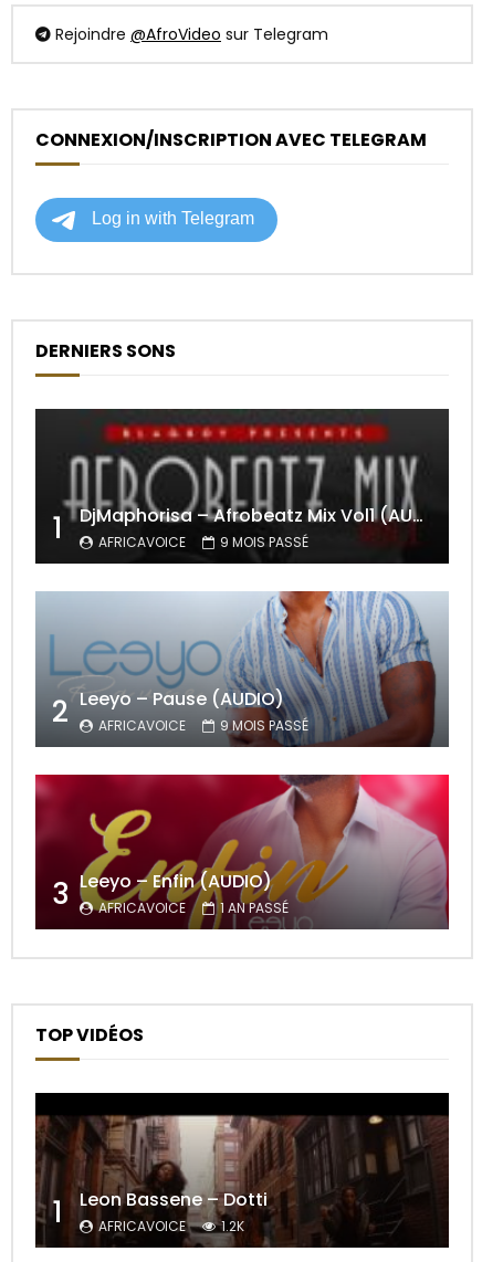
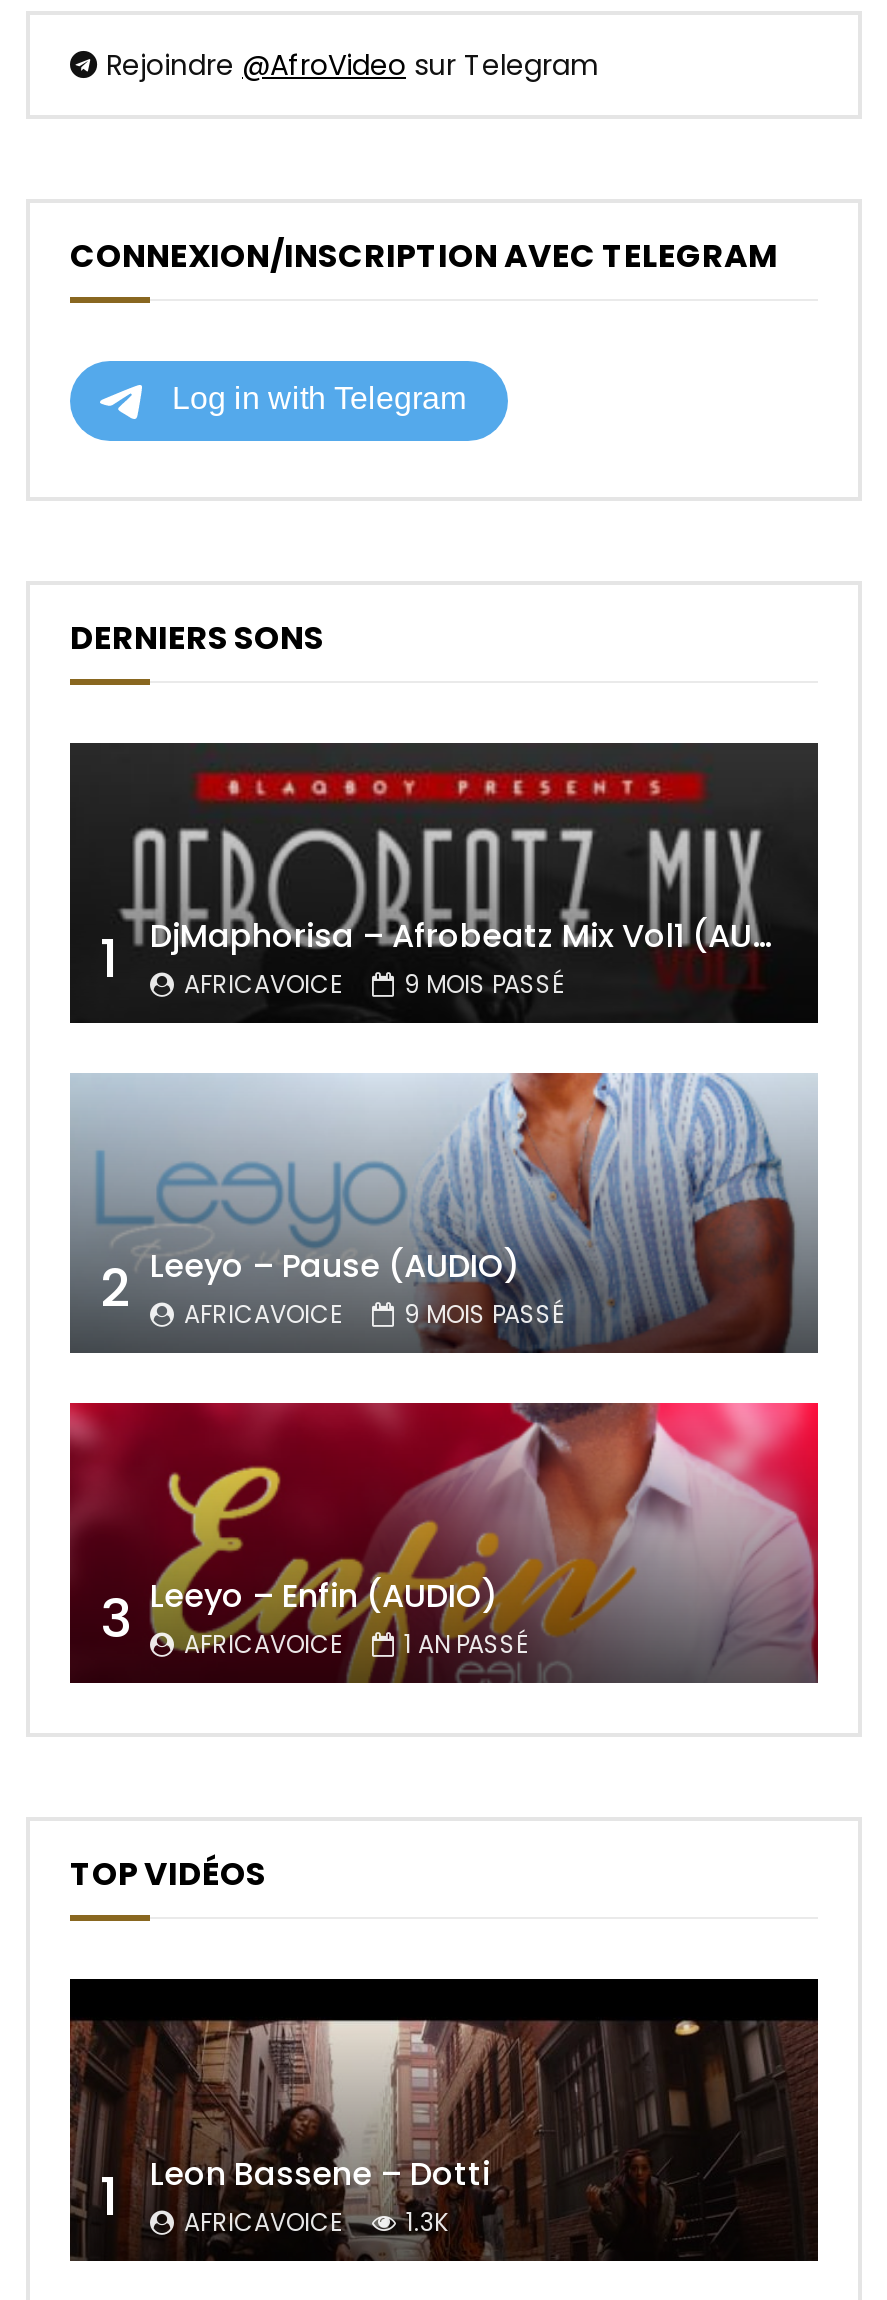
[52,1187,268,1236] 1 Leon Bassene – Dotti AFRICAVOICE 1.2K -> [100,2150,490,2238] 1 Leon Bassene – Dotti AFRICAVOICE 1.3K

